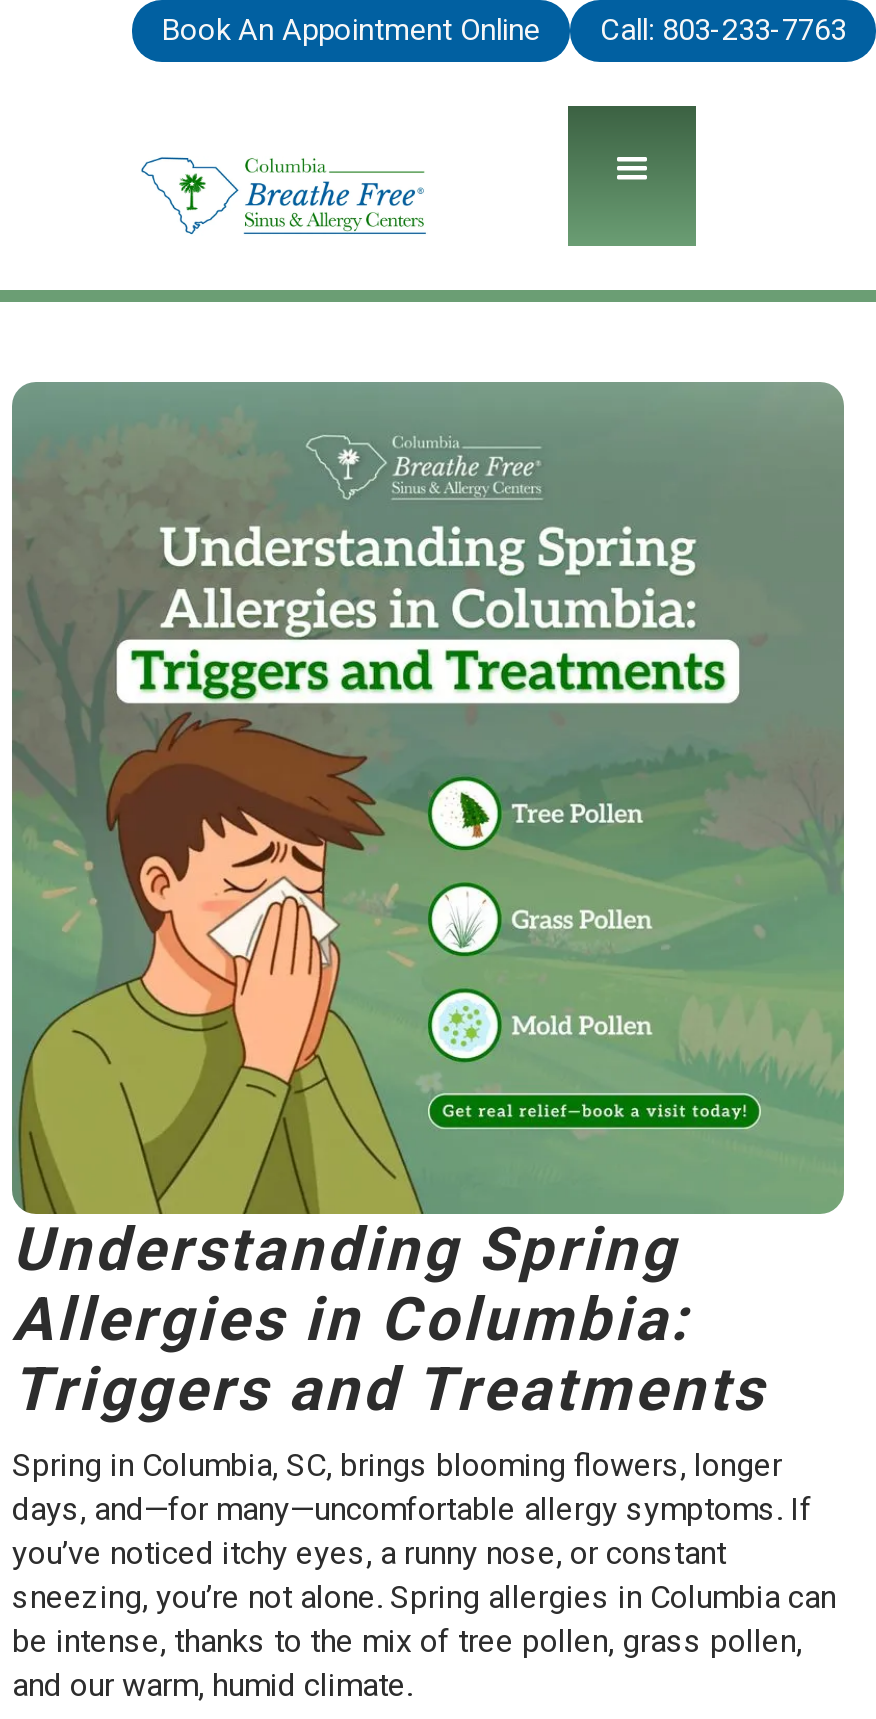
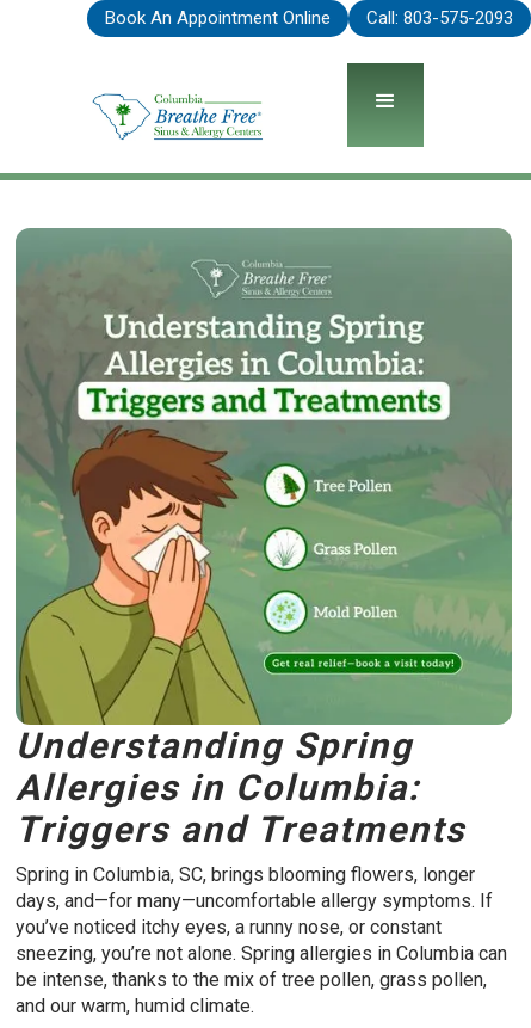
[162,12,846,48] Book An Appointment Online Call: 803-233-7763 -> [105,7,513,29] Book An Appointment Online Call: 803-575-2093

